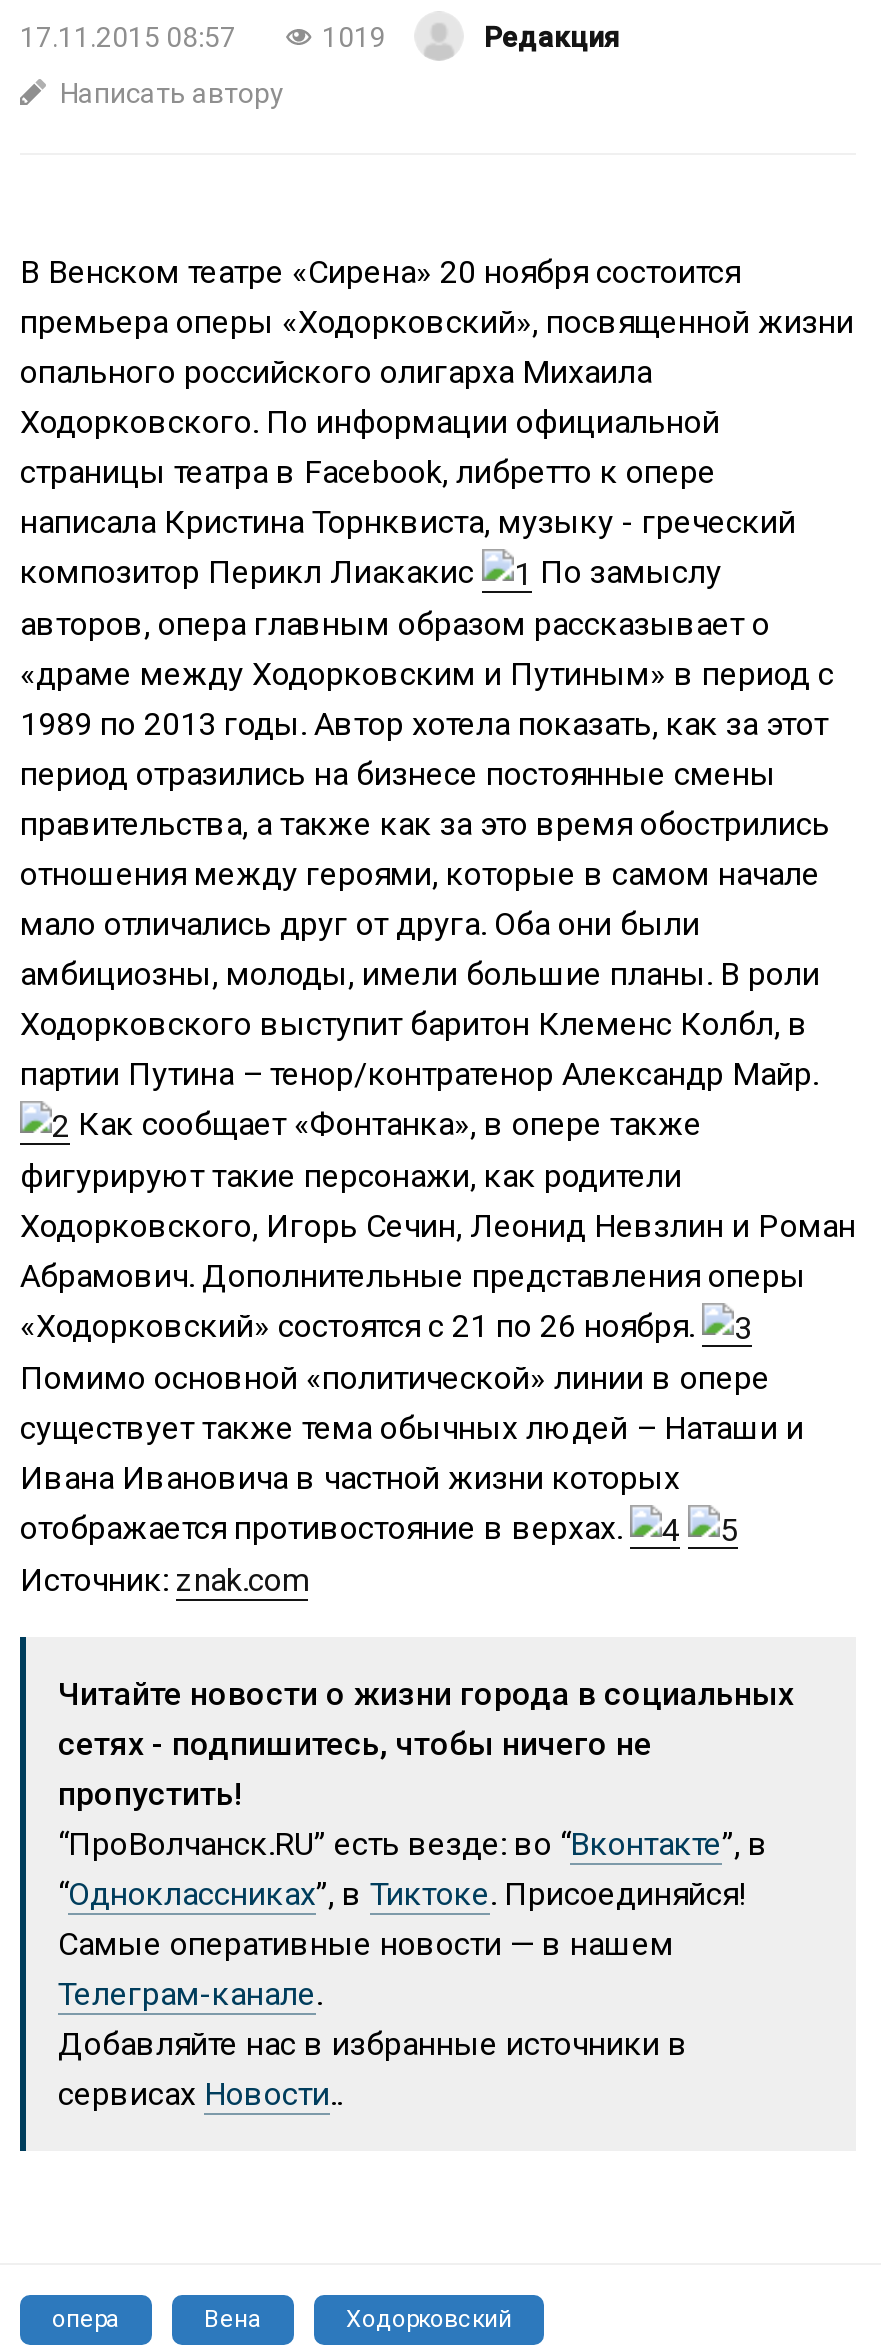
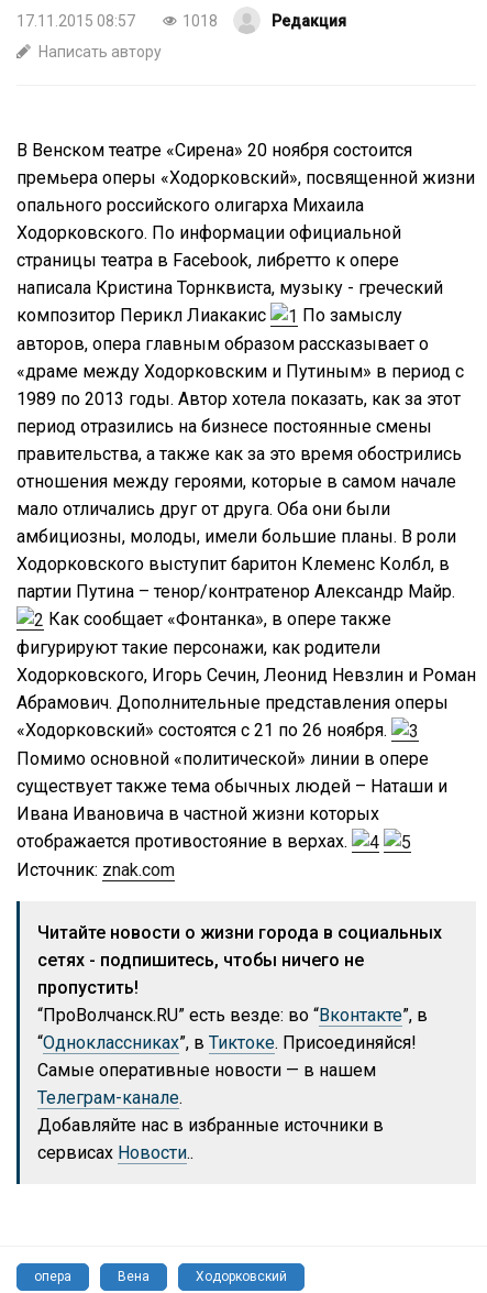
[322,21,386,53] 1019 -> [182,12,218,30] 1018

